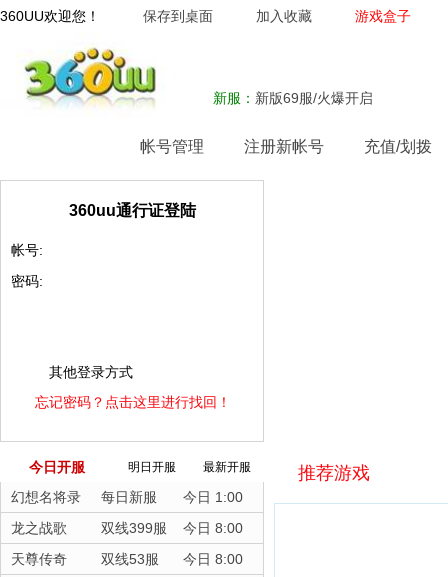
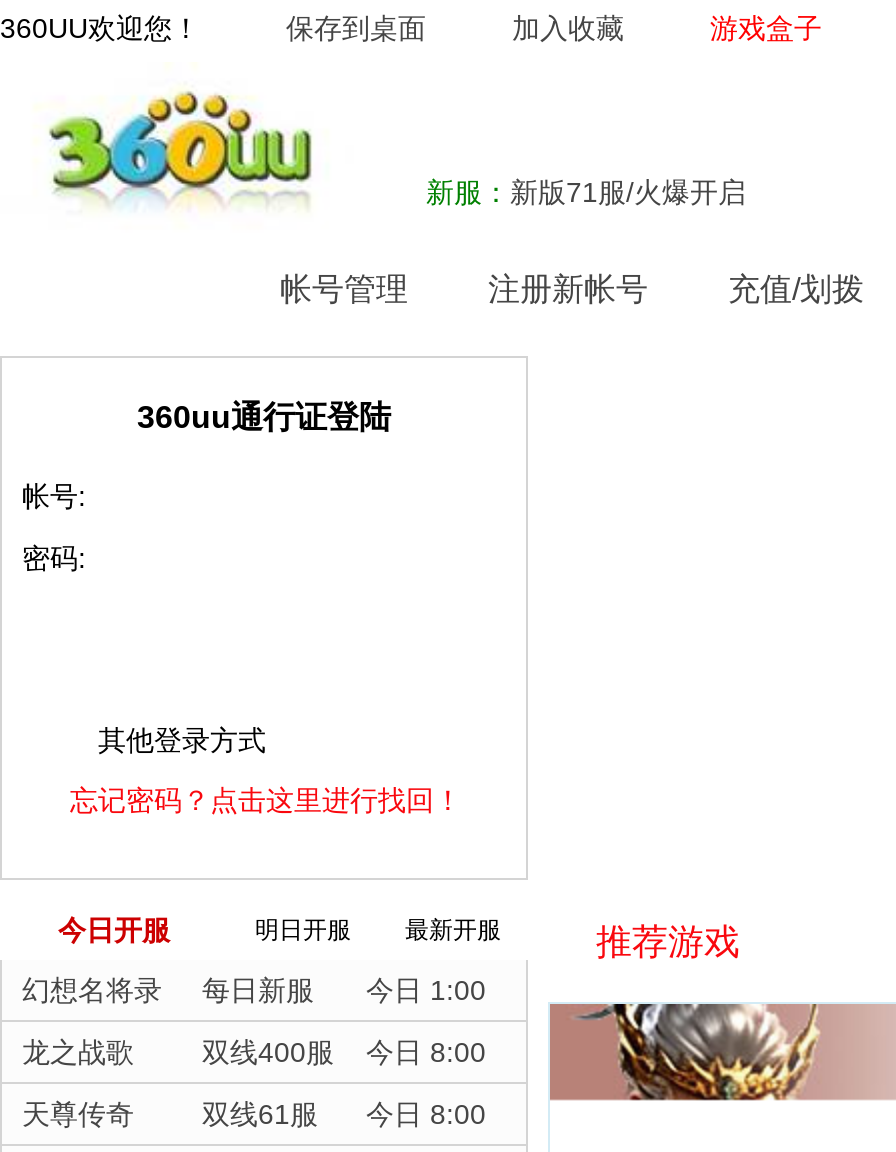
[213,90,373,106] 新服：新版69服/火爆开启 -> [426,176,746,208] 新服：新版71服/火爆开启
none -> [548,1002,890,1102] [image]
[101,520,243,536] 双线399服 今日 8:00 -> [202,1036,486,1068] 双线400服 今日 8:00
[101,551,243,567] 双线53服 今日 8:00 -> [202,1098,486,1130] 双线61服 今日 8:00

